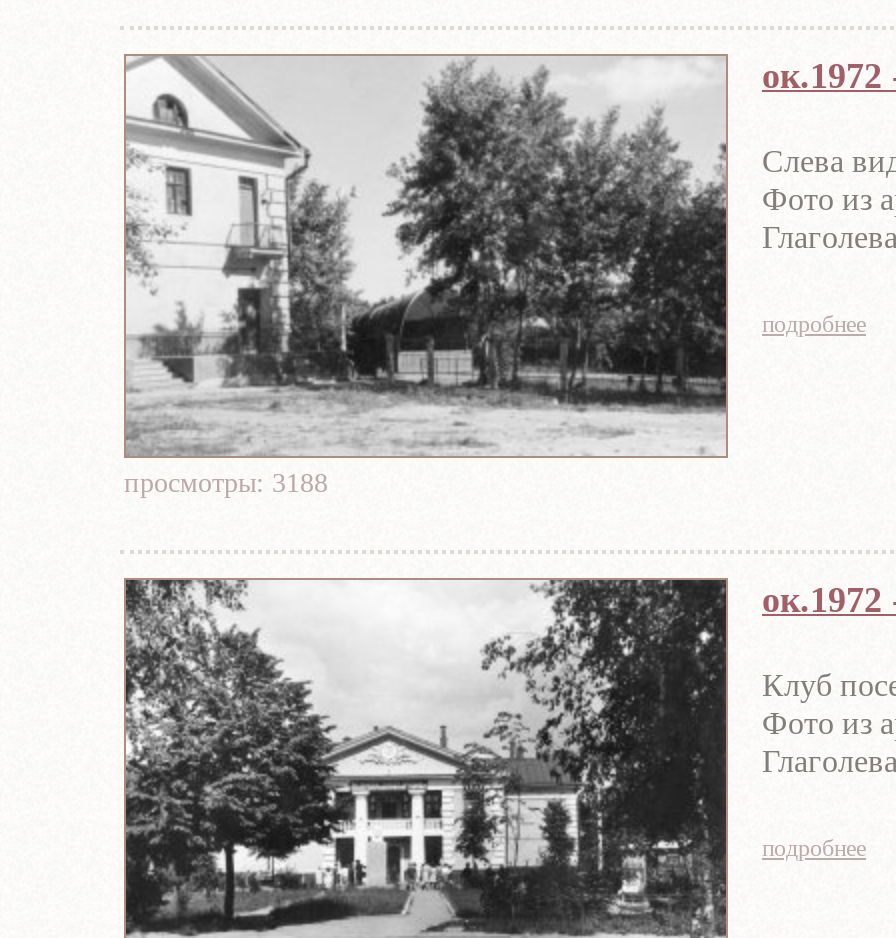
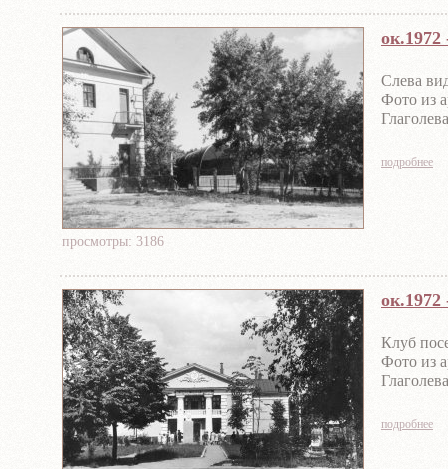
[124,468,352,498] просмотры: 3188 -> [62,234,176,249] просмотры: 3186

